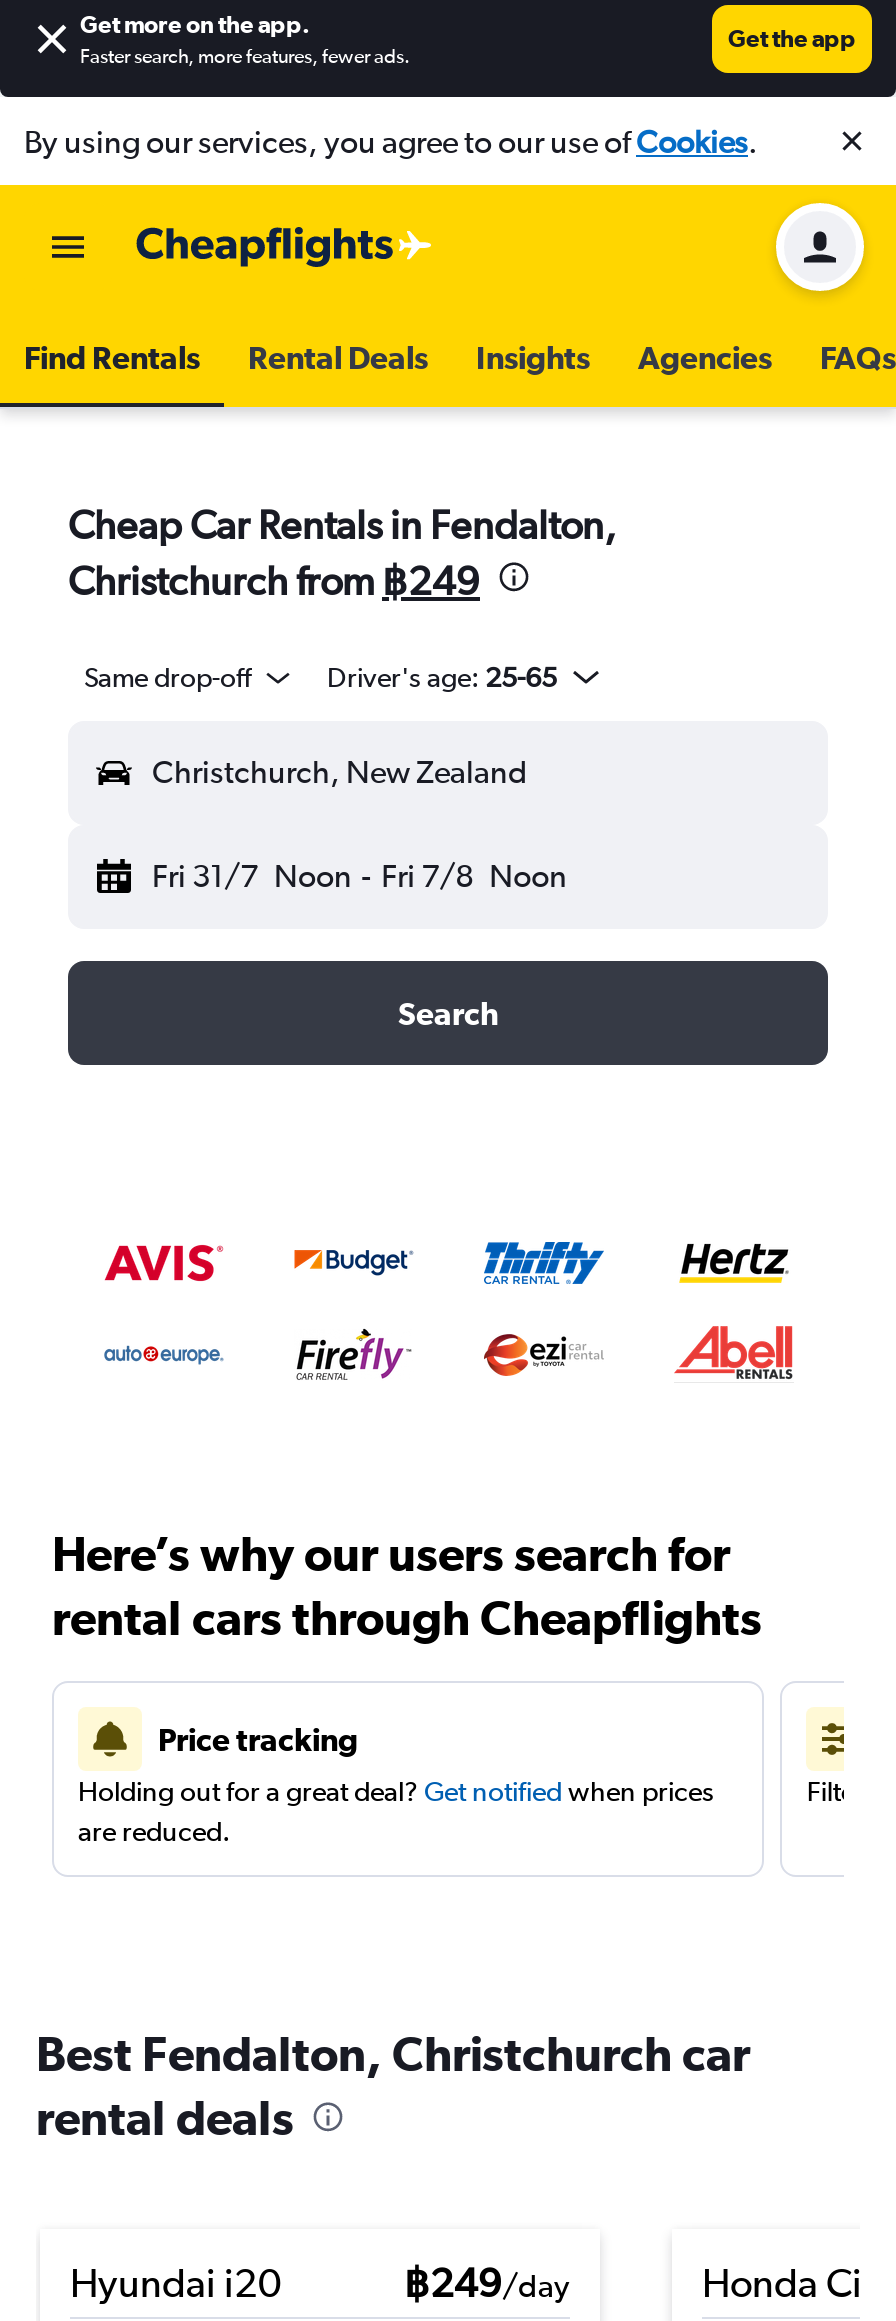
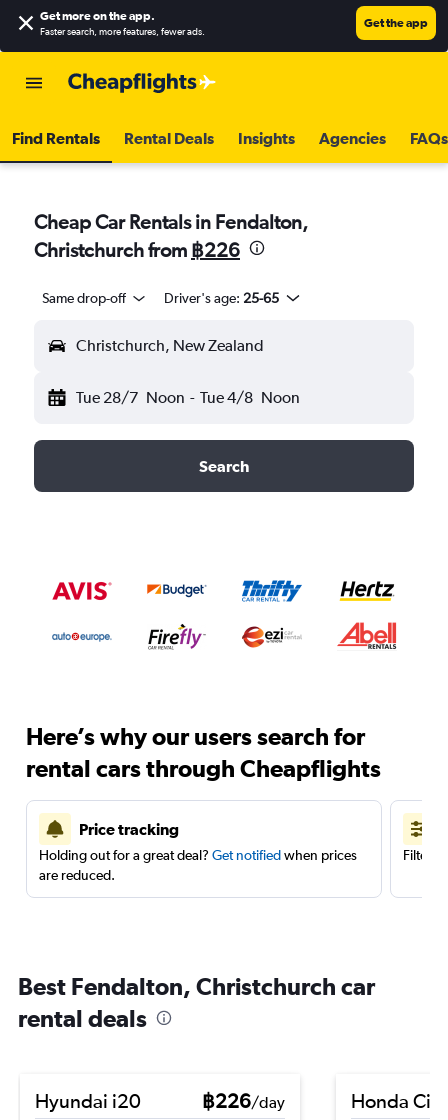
[24,122,758,160] By using our services, you agree to our use ofCookies. -> none
[774,201,866,293] [image] -> none
[68,557,480,603] Christchurch from฿249 -> [34,238,240,261] Christchurch from฿226
[152,857,567,895] Fri 31/7 Noon - Fri 7/8 Noon -> [76,388,300,407] Tue 28/7 Noon - Tue 4/8 Noon
[404,2259,570,2305] ฿249/day -> [202,1089,285,1112] ฿226/day

